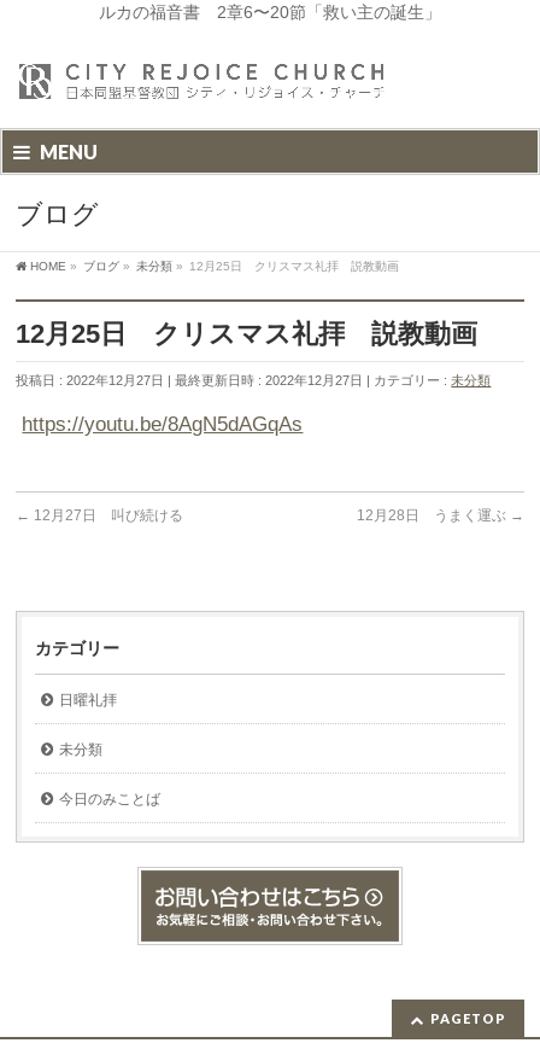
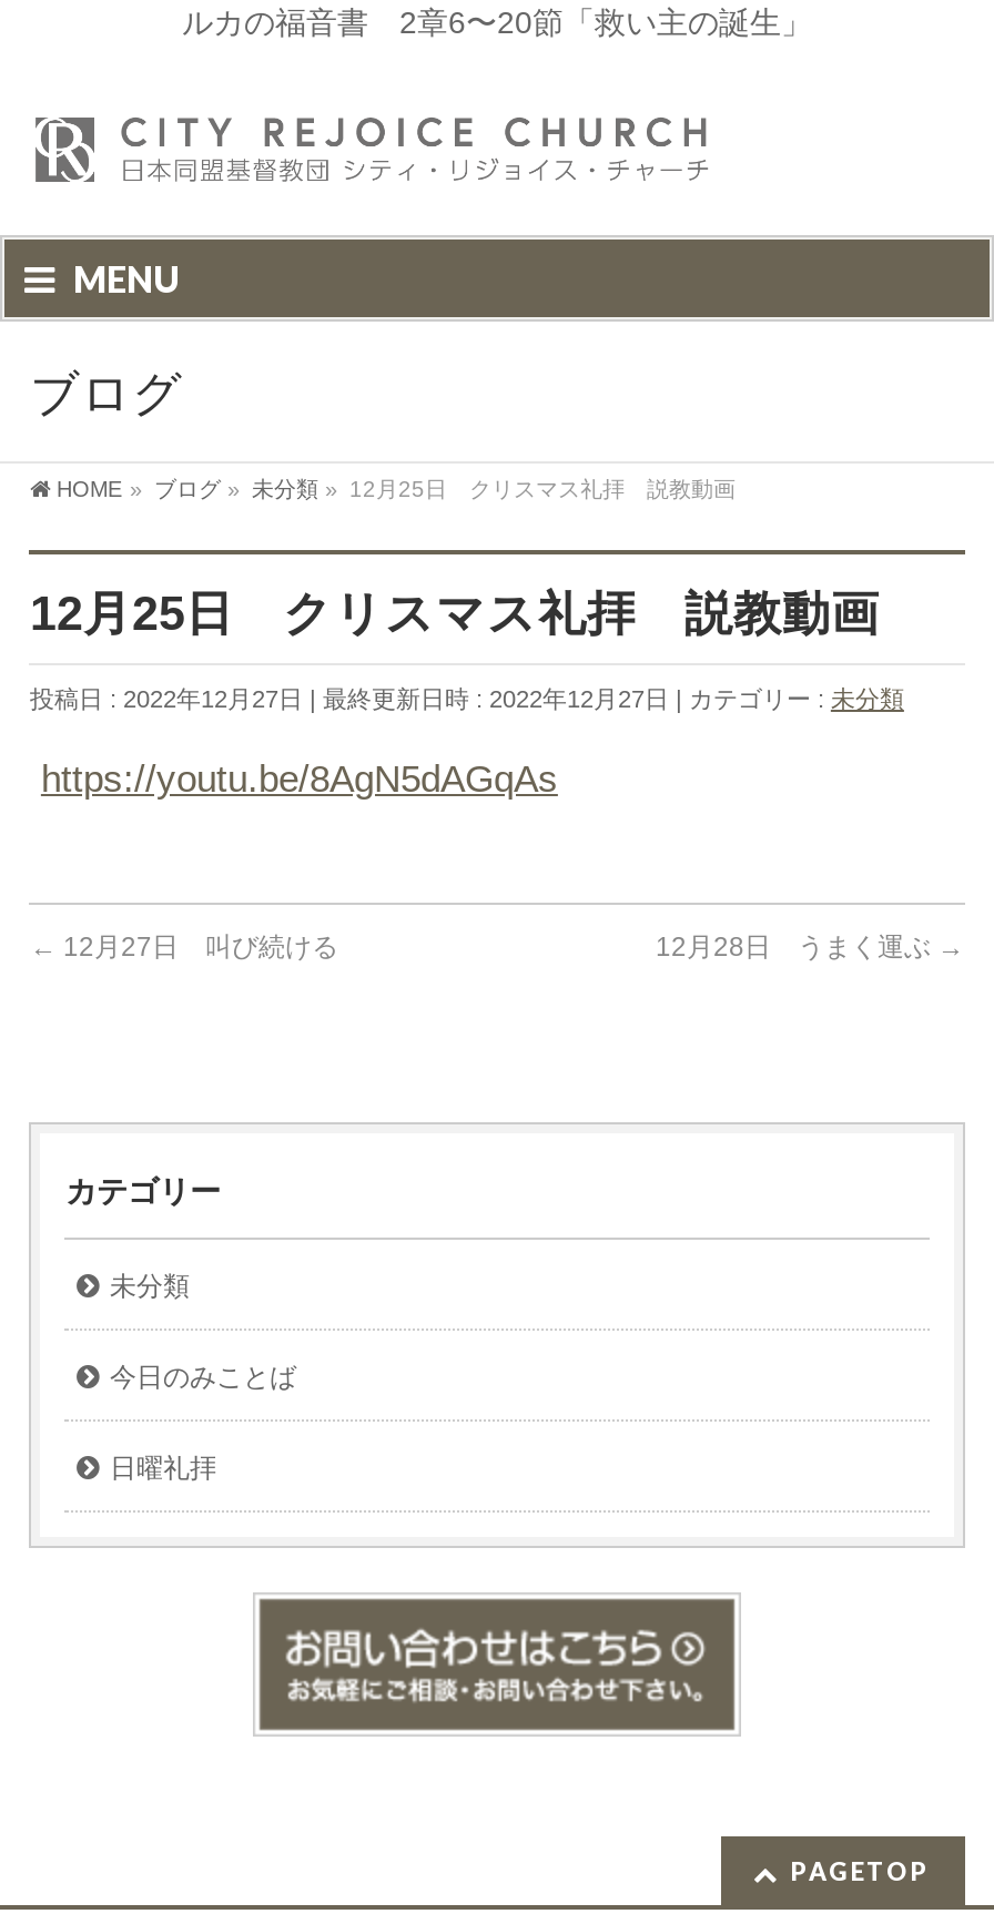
moved [60,692,117,709] -> [110,1453,216,1484]: 日曜礼拝
moved [60,741,161,808] -> [110,1271,296,1393]: 未分類 | 今日のみことば

